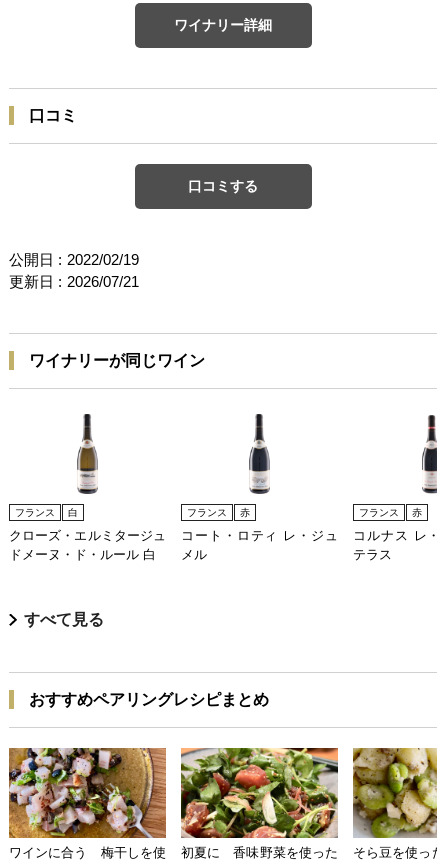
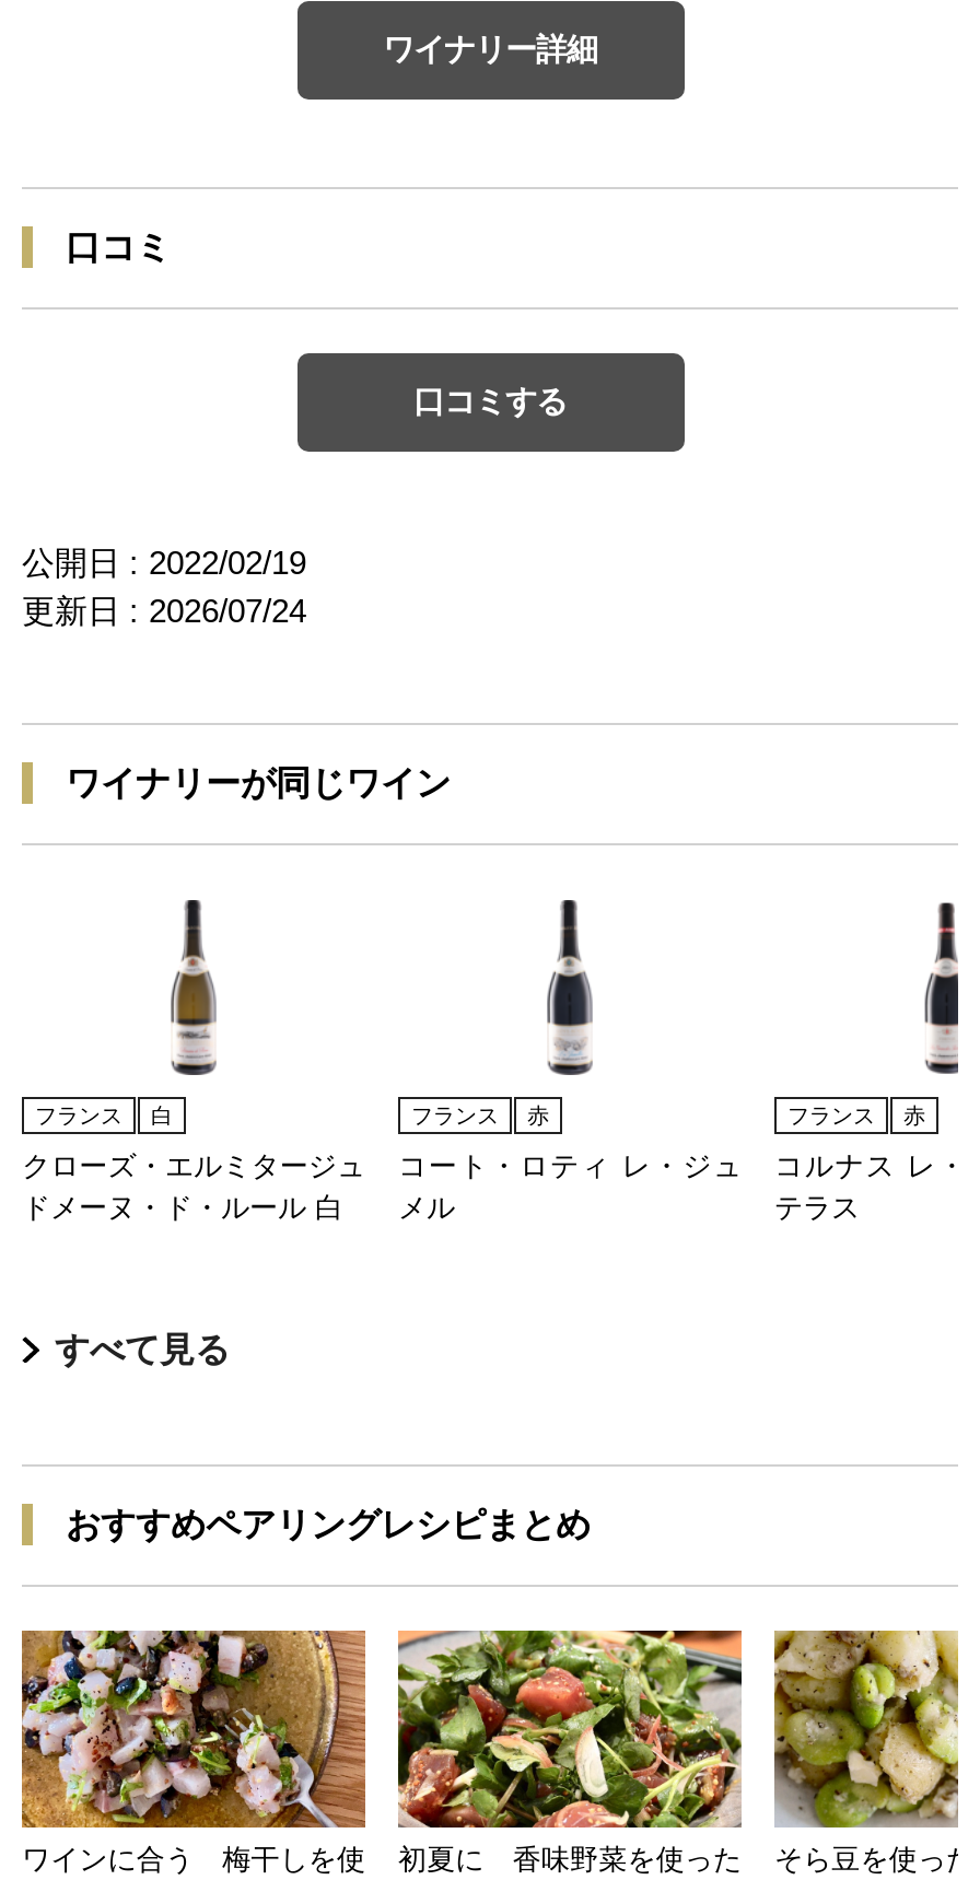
[9,272,139,289] 更新日 : 2026/07/21 -> [22,591,306,628] 更新日 : 2026/07/24

